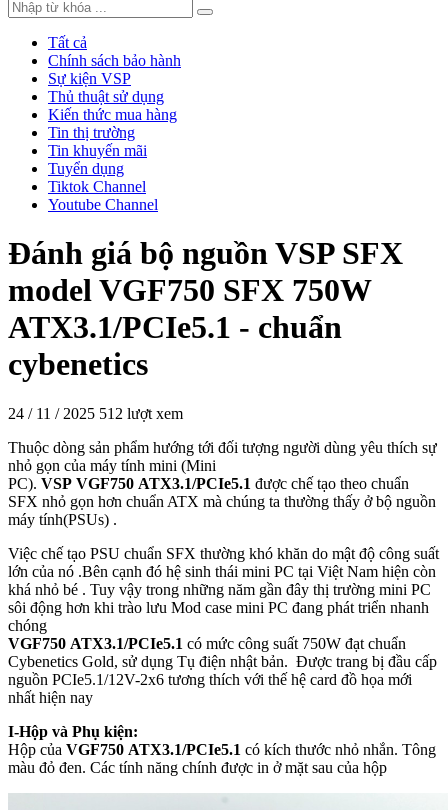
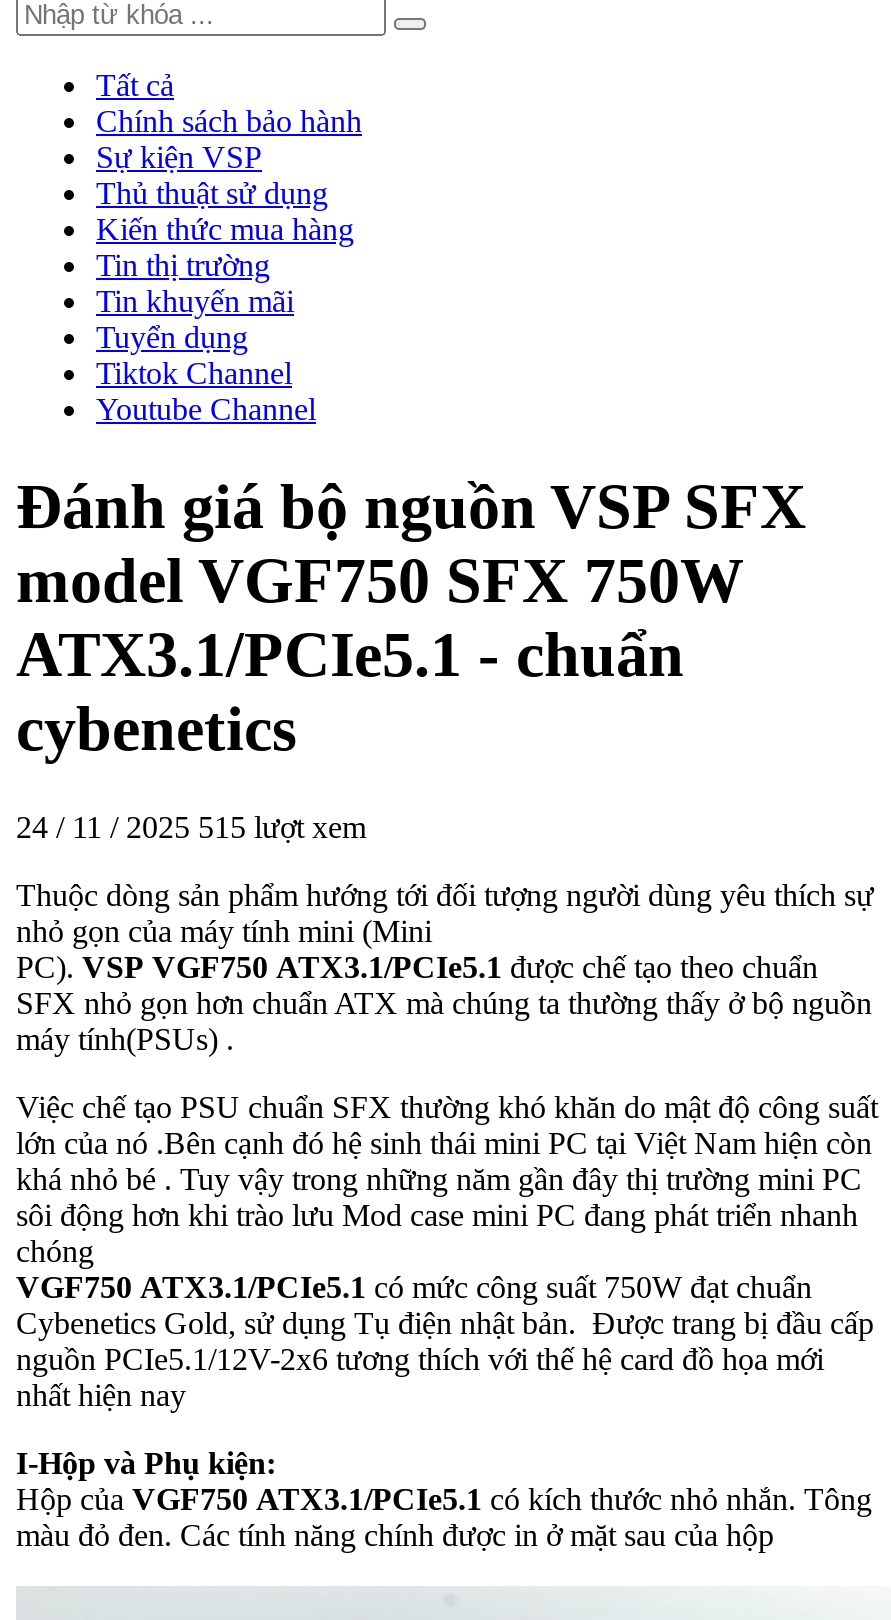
[8,405,183,422] 24 / 11 / 2025 512 lượt xem -> [16,810,366,844] 24 / 11 / 2025 515 lượt xem

